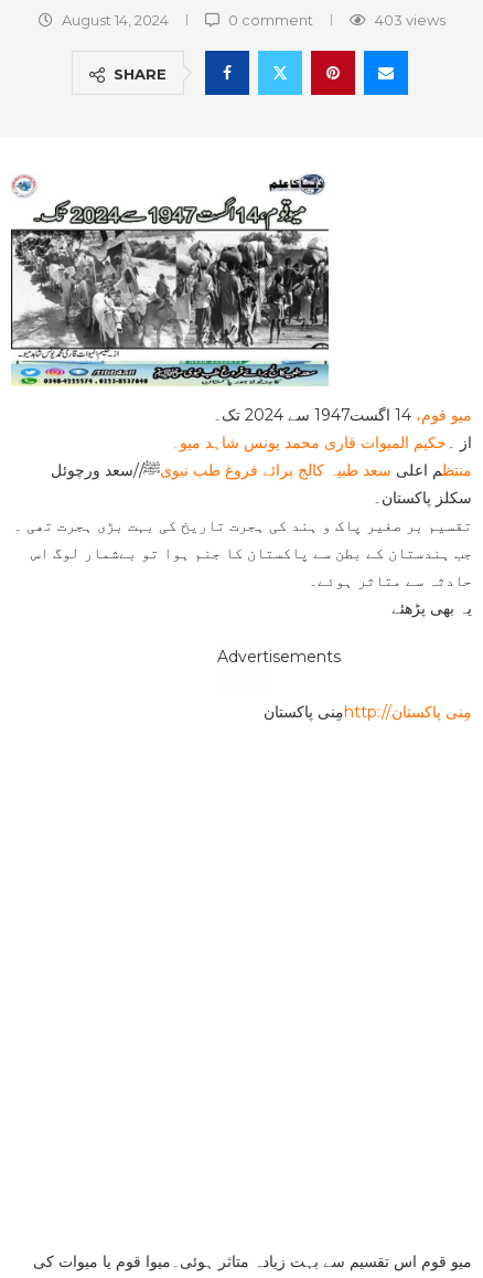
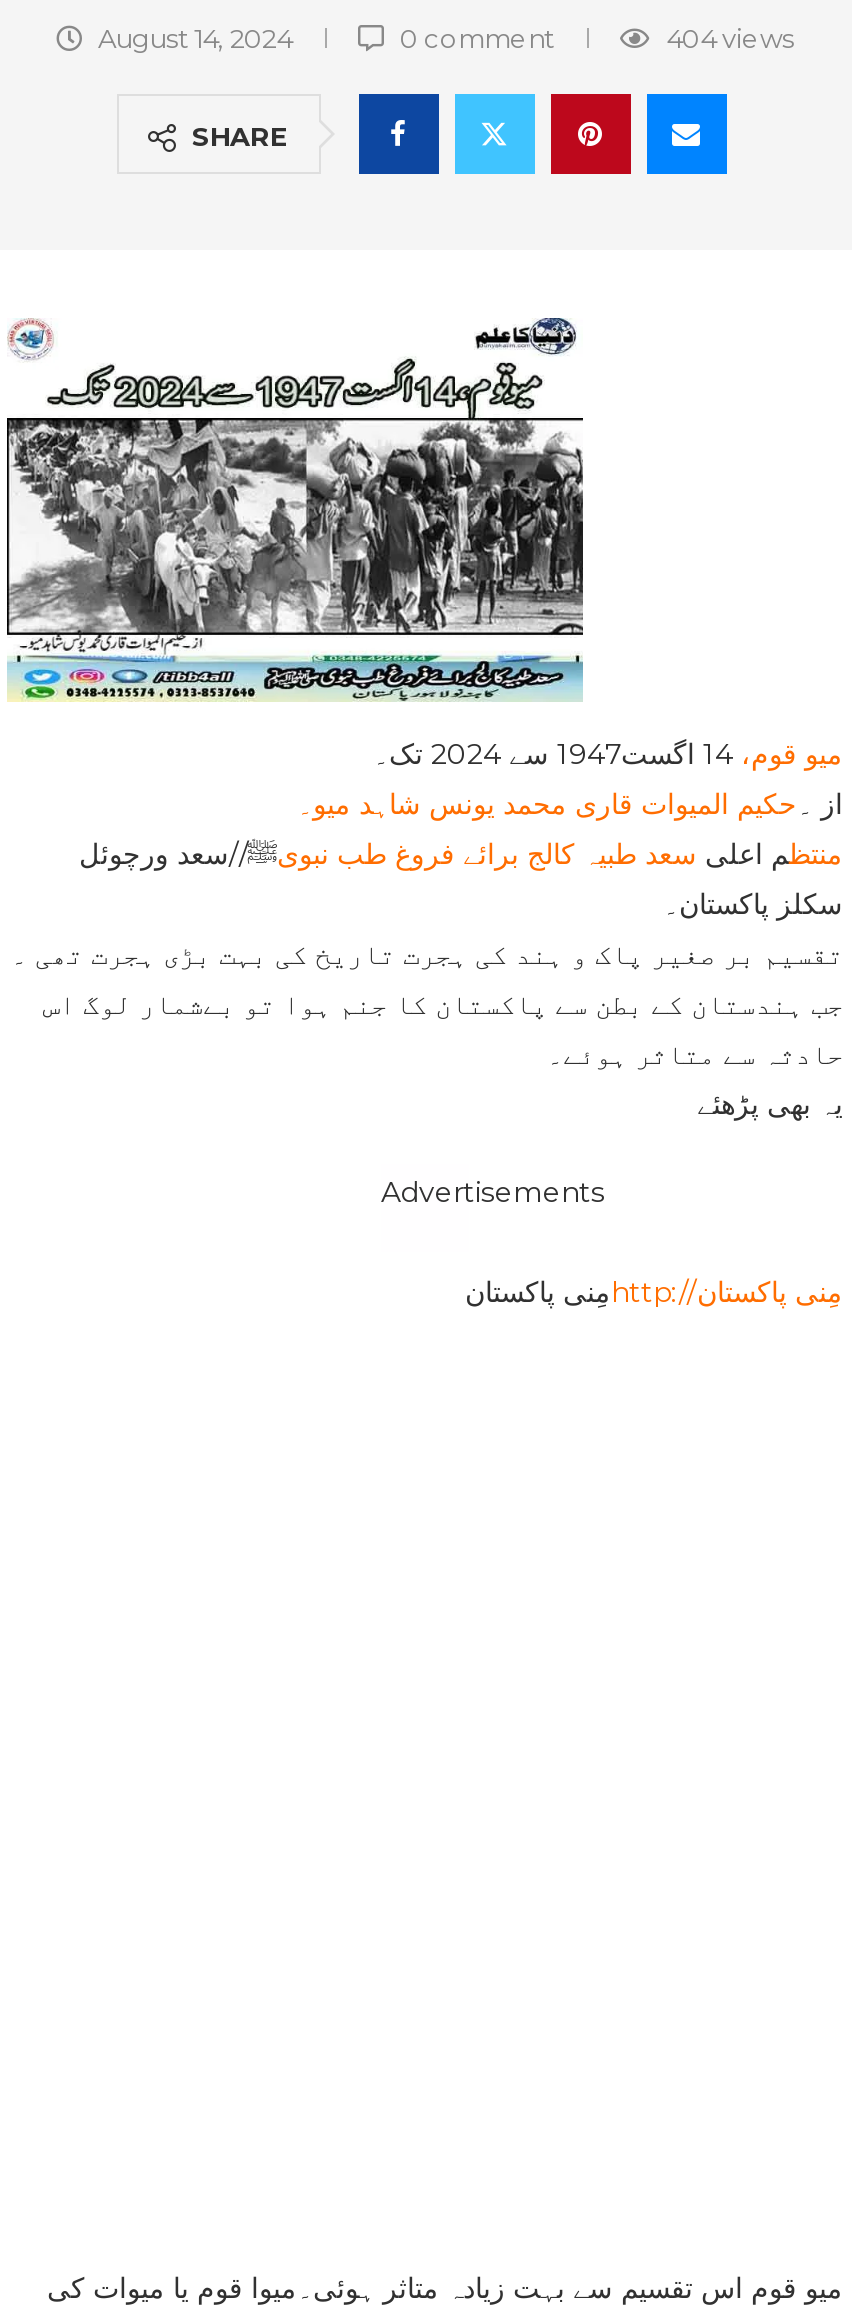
[374,11,445,29] 403views -> [666,22,794,54] 404views

